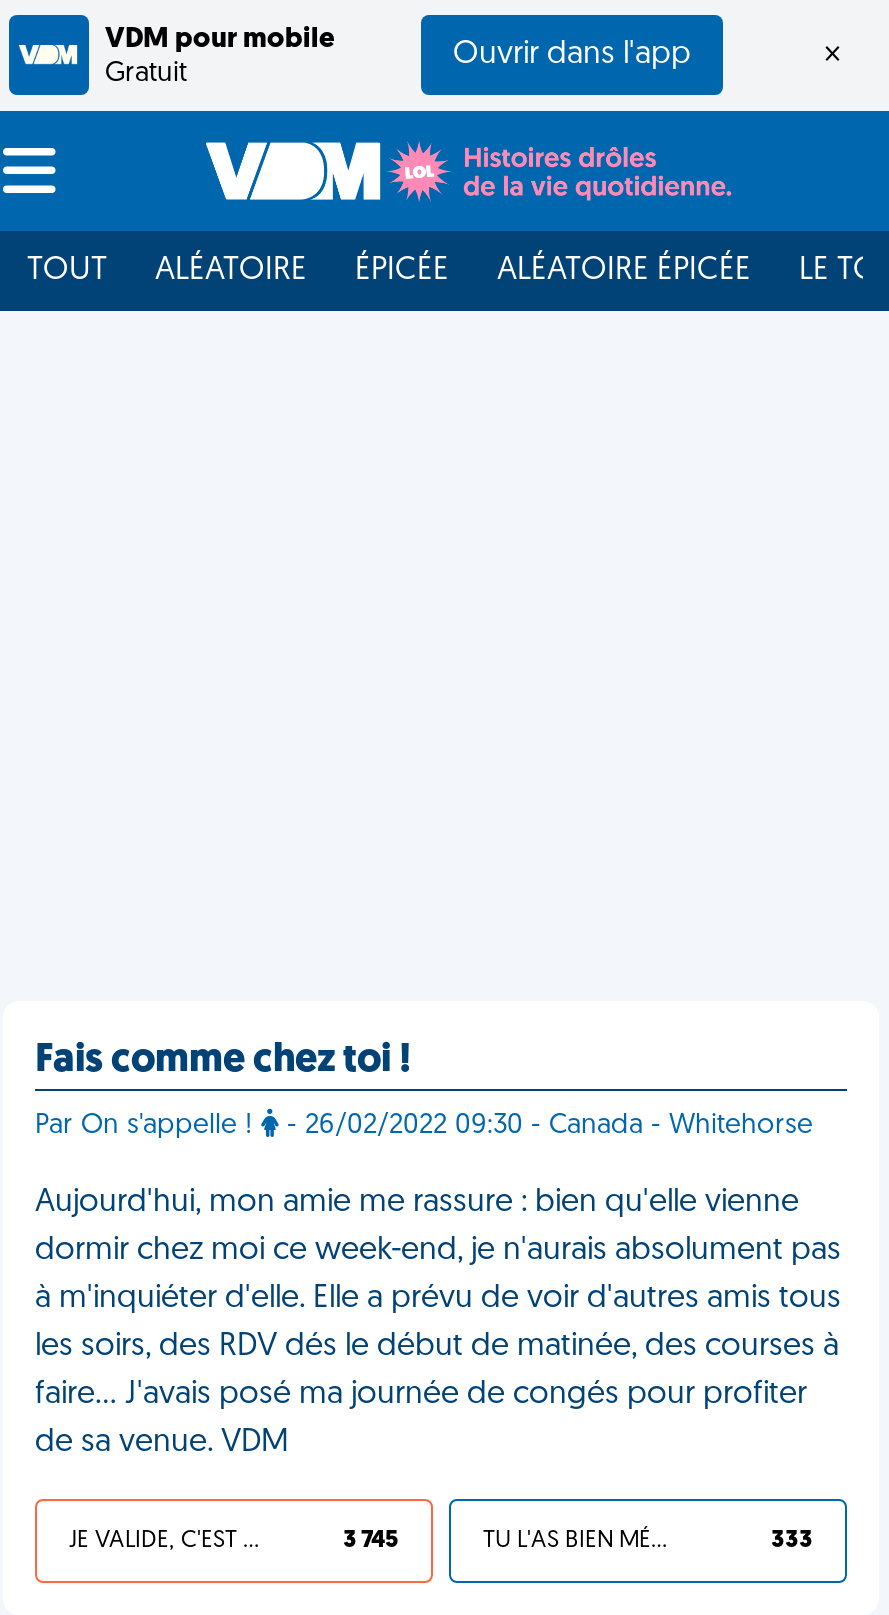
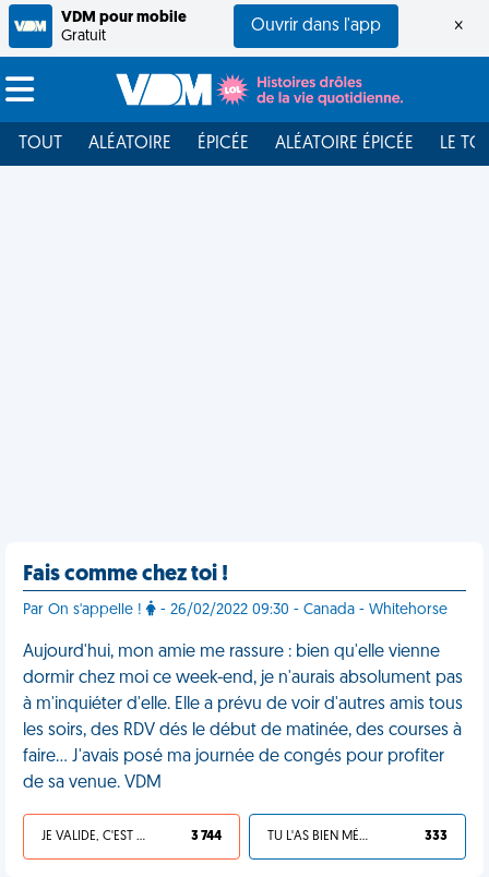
[343,1529,399,1553] 3 745 -> [191,830,222,843] 3 744

